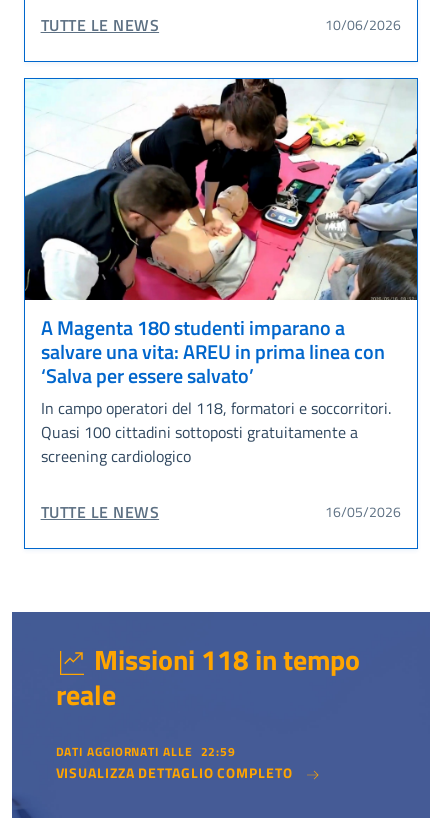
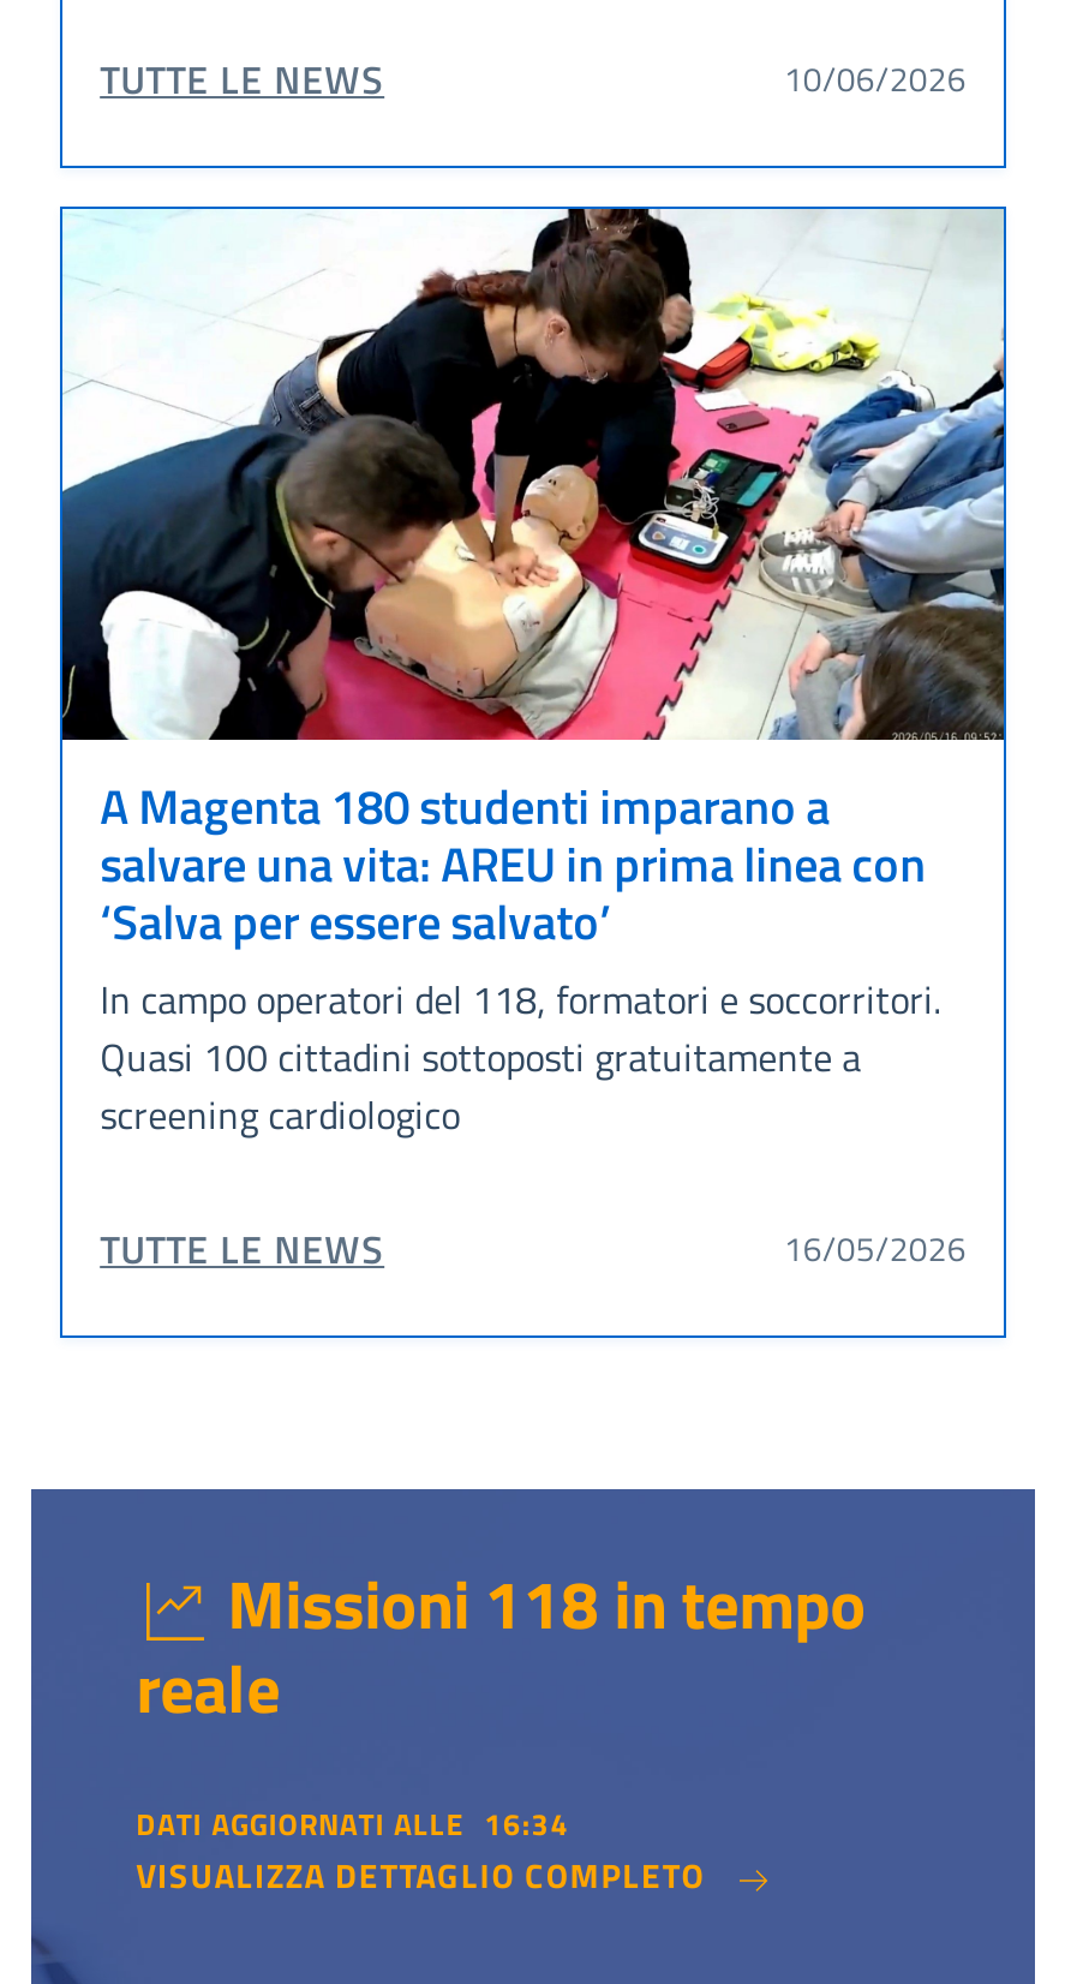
[56,742,236,761] DATI AGGIORNATI ALLE 22:59 -> [136,1802,569,1848] DATI AGGIORNATI ALLE 16:34

